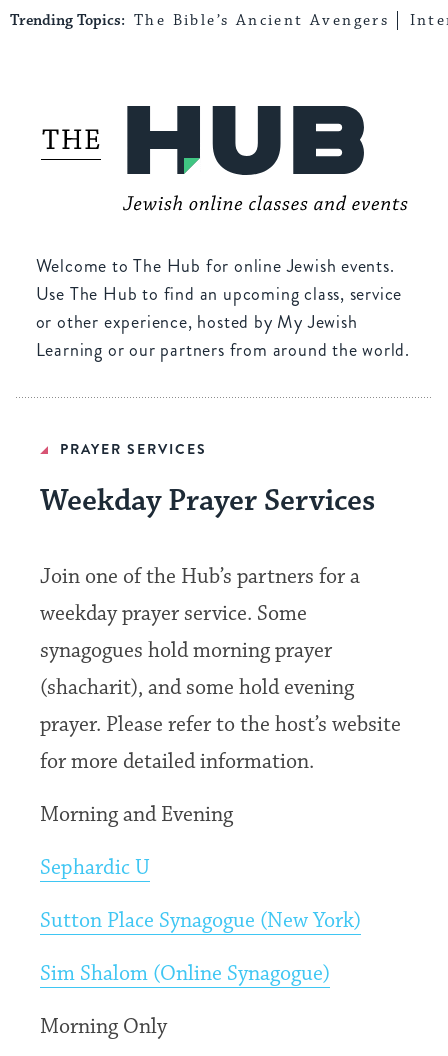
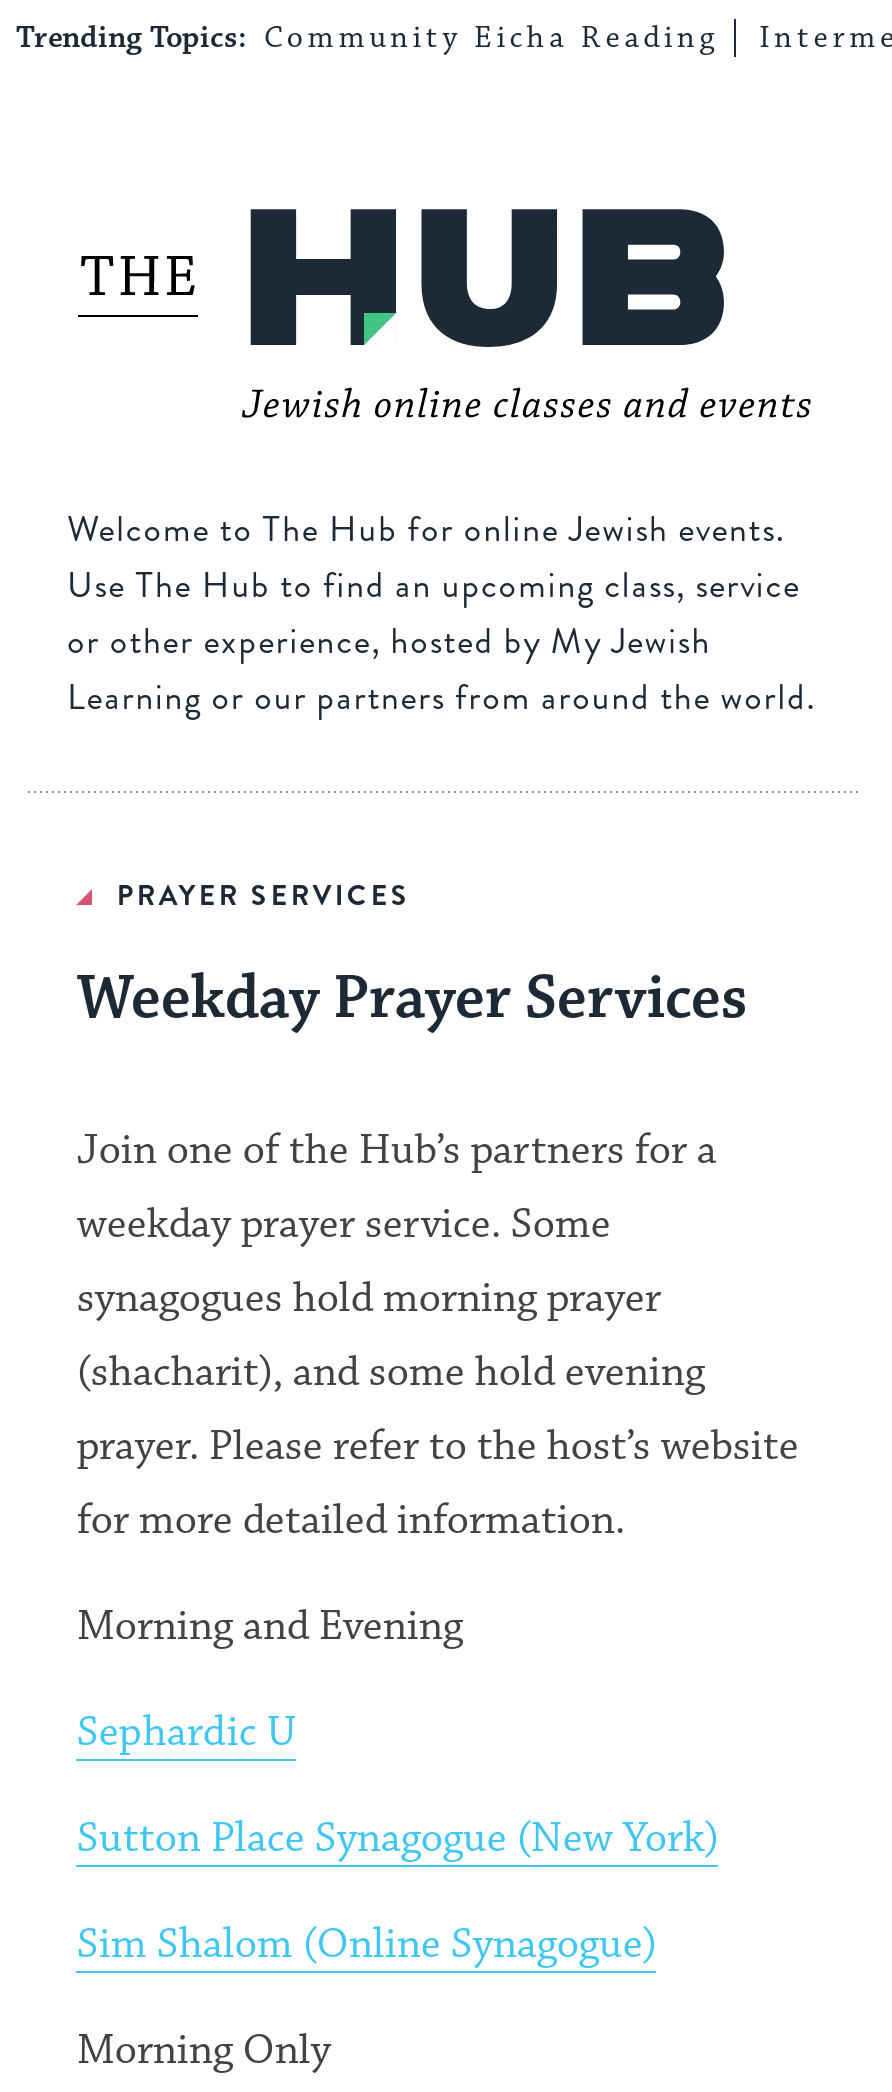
[10,11,389,30] Trending Topics: The Bible’s Ancient Avengers -> [16,19,718,57] Trending Topics: Community Eicha Reading

